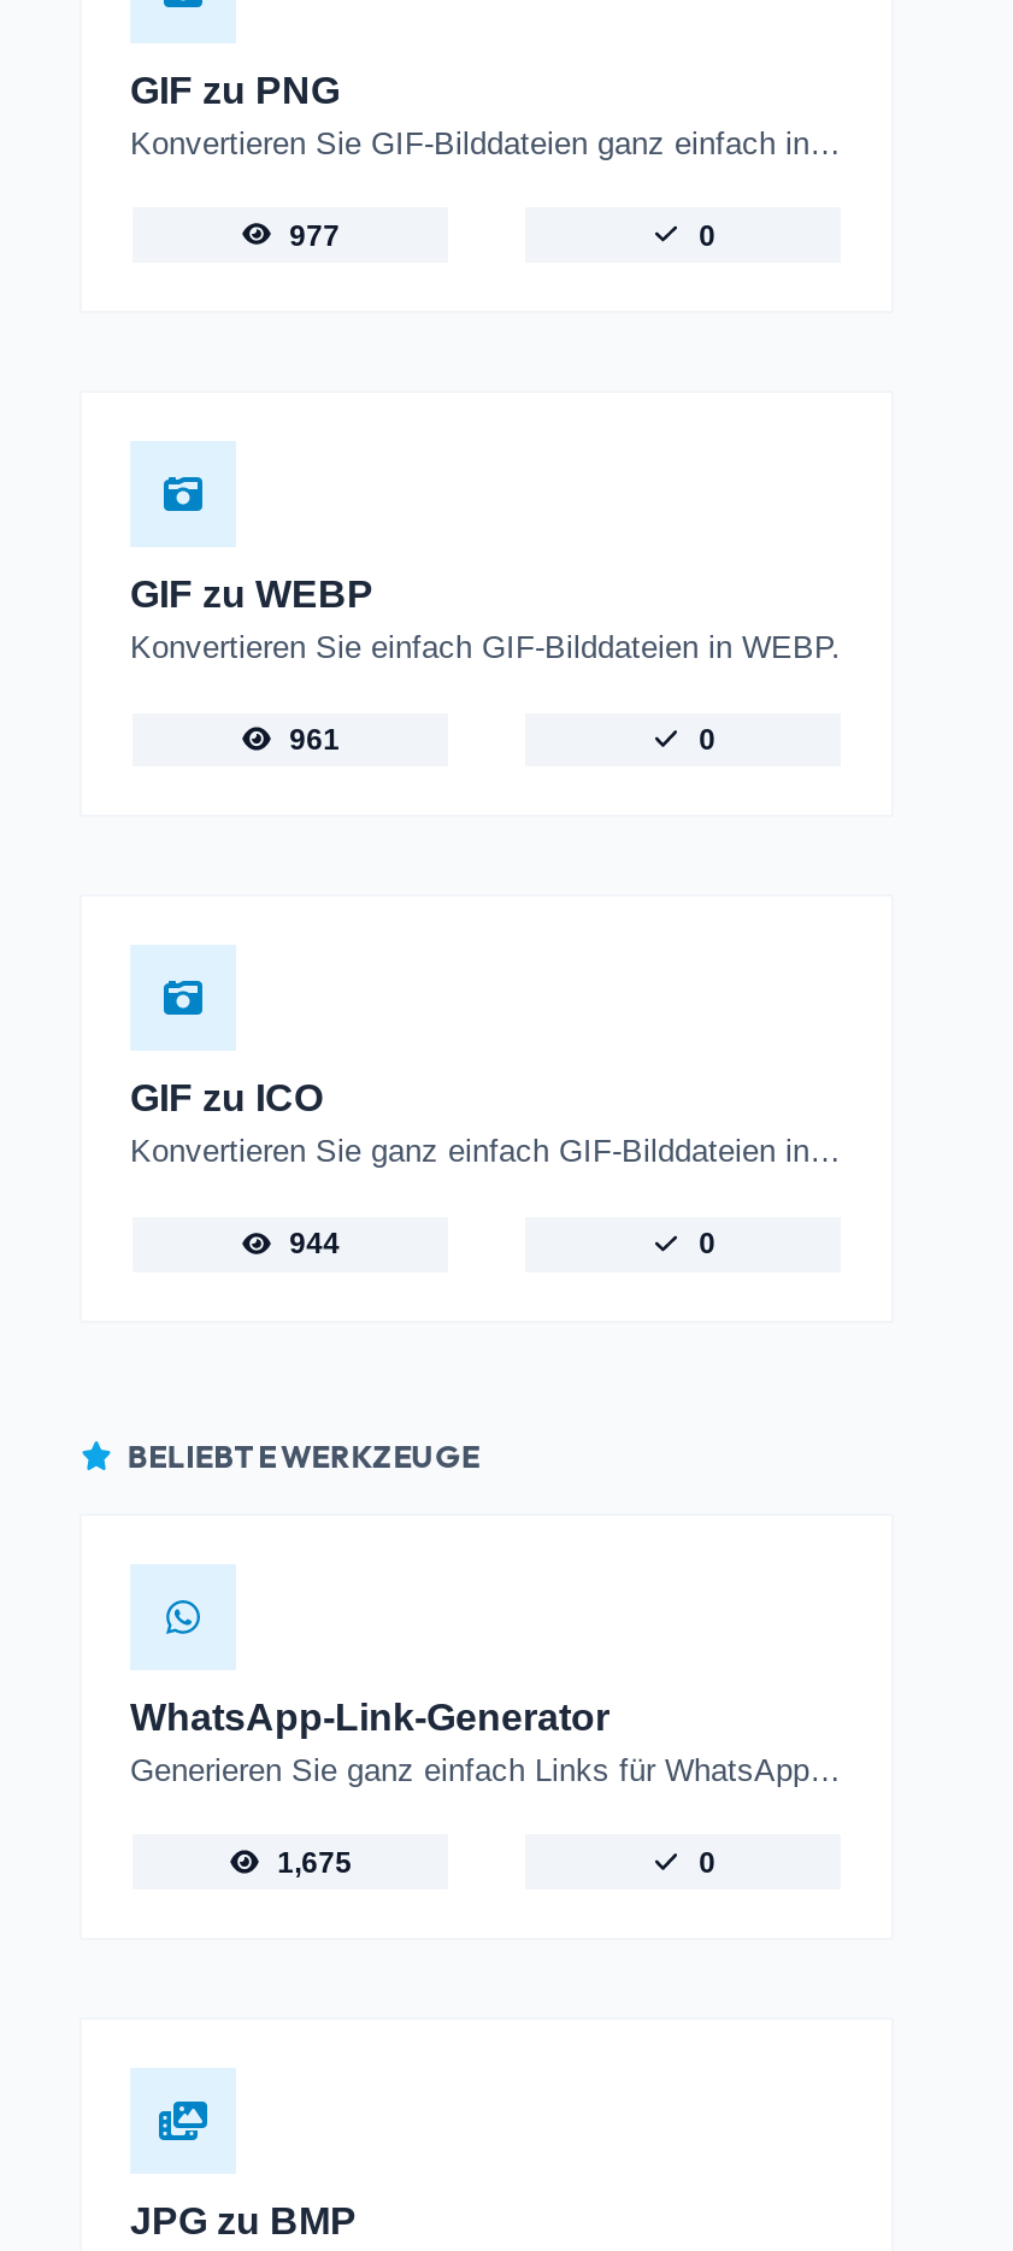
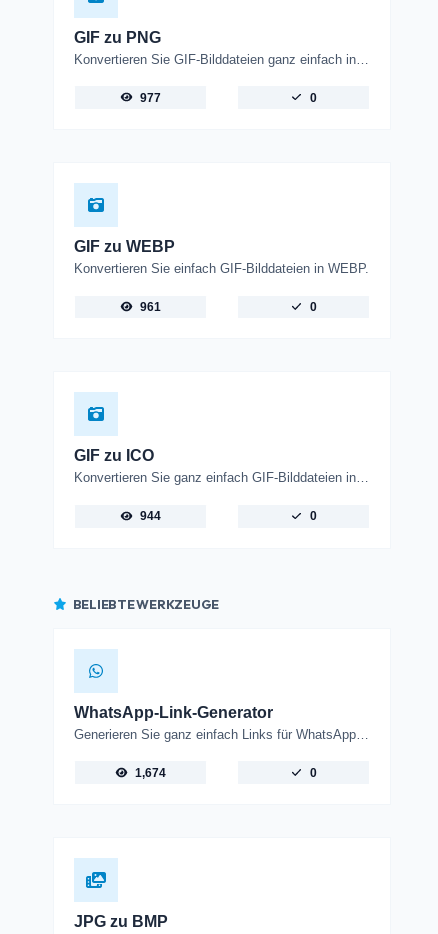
[270,1846,352,1879] 1,675 -> [132,766,166,780] 1,674

